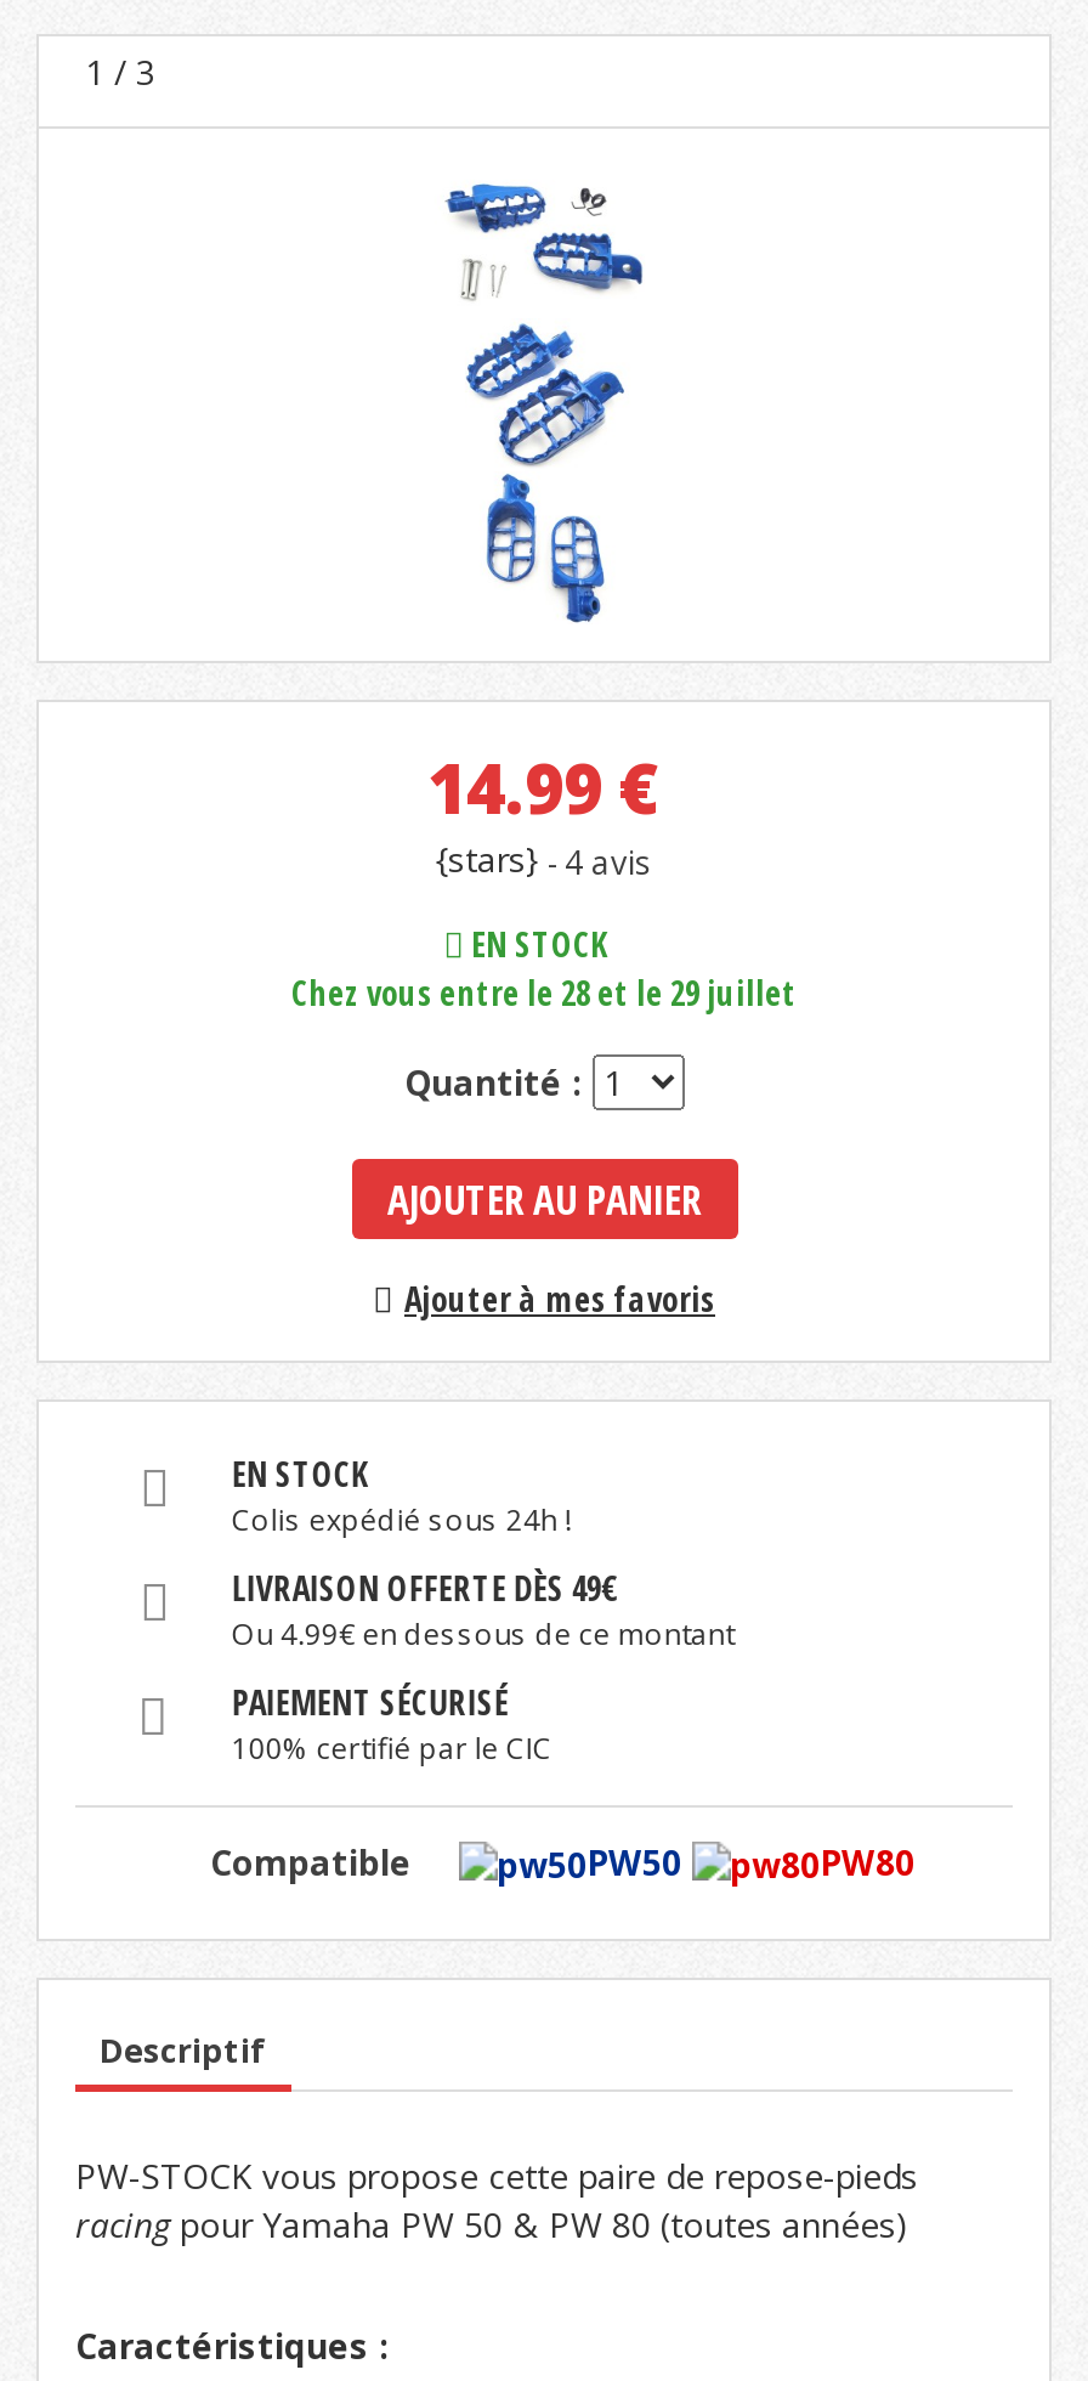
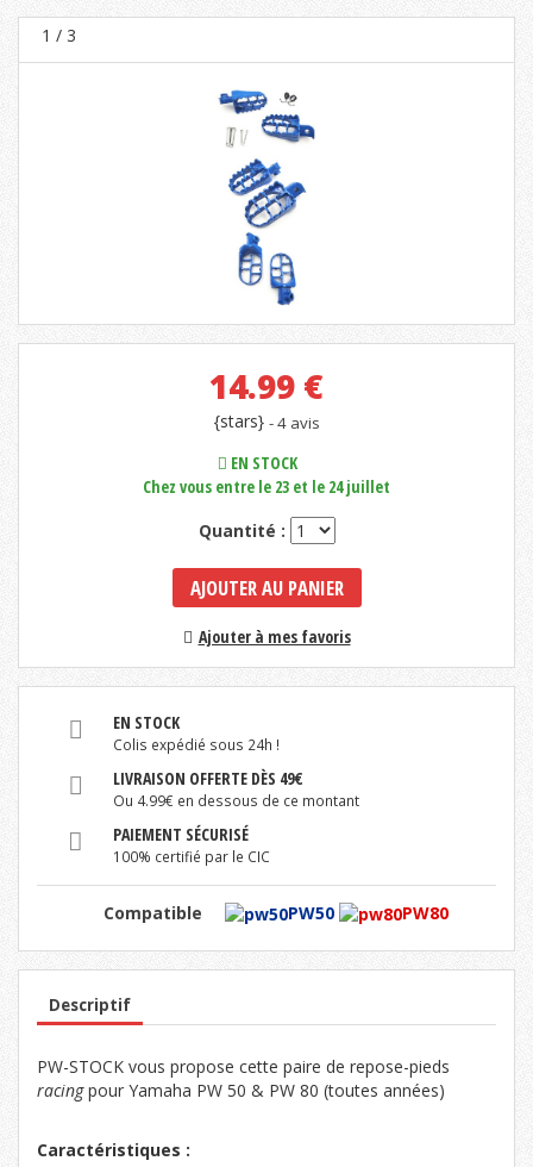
[291,970,797,1016] Chez vous entre le 28 et le 29 juillet -> [143,475,390,498] Chez vous entre le 23 et le 24 juillet

